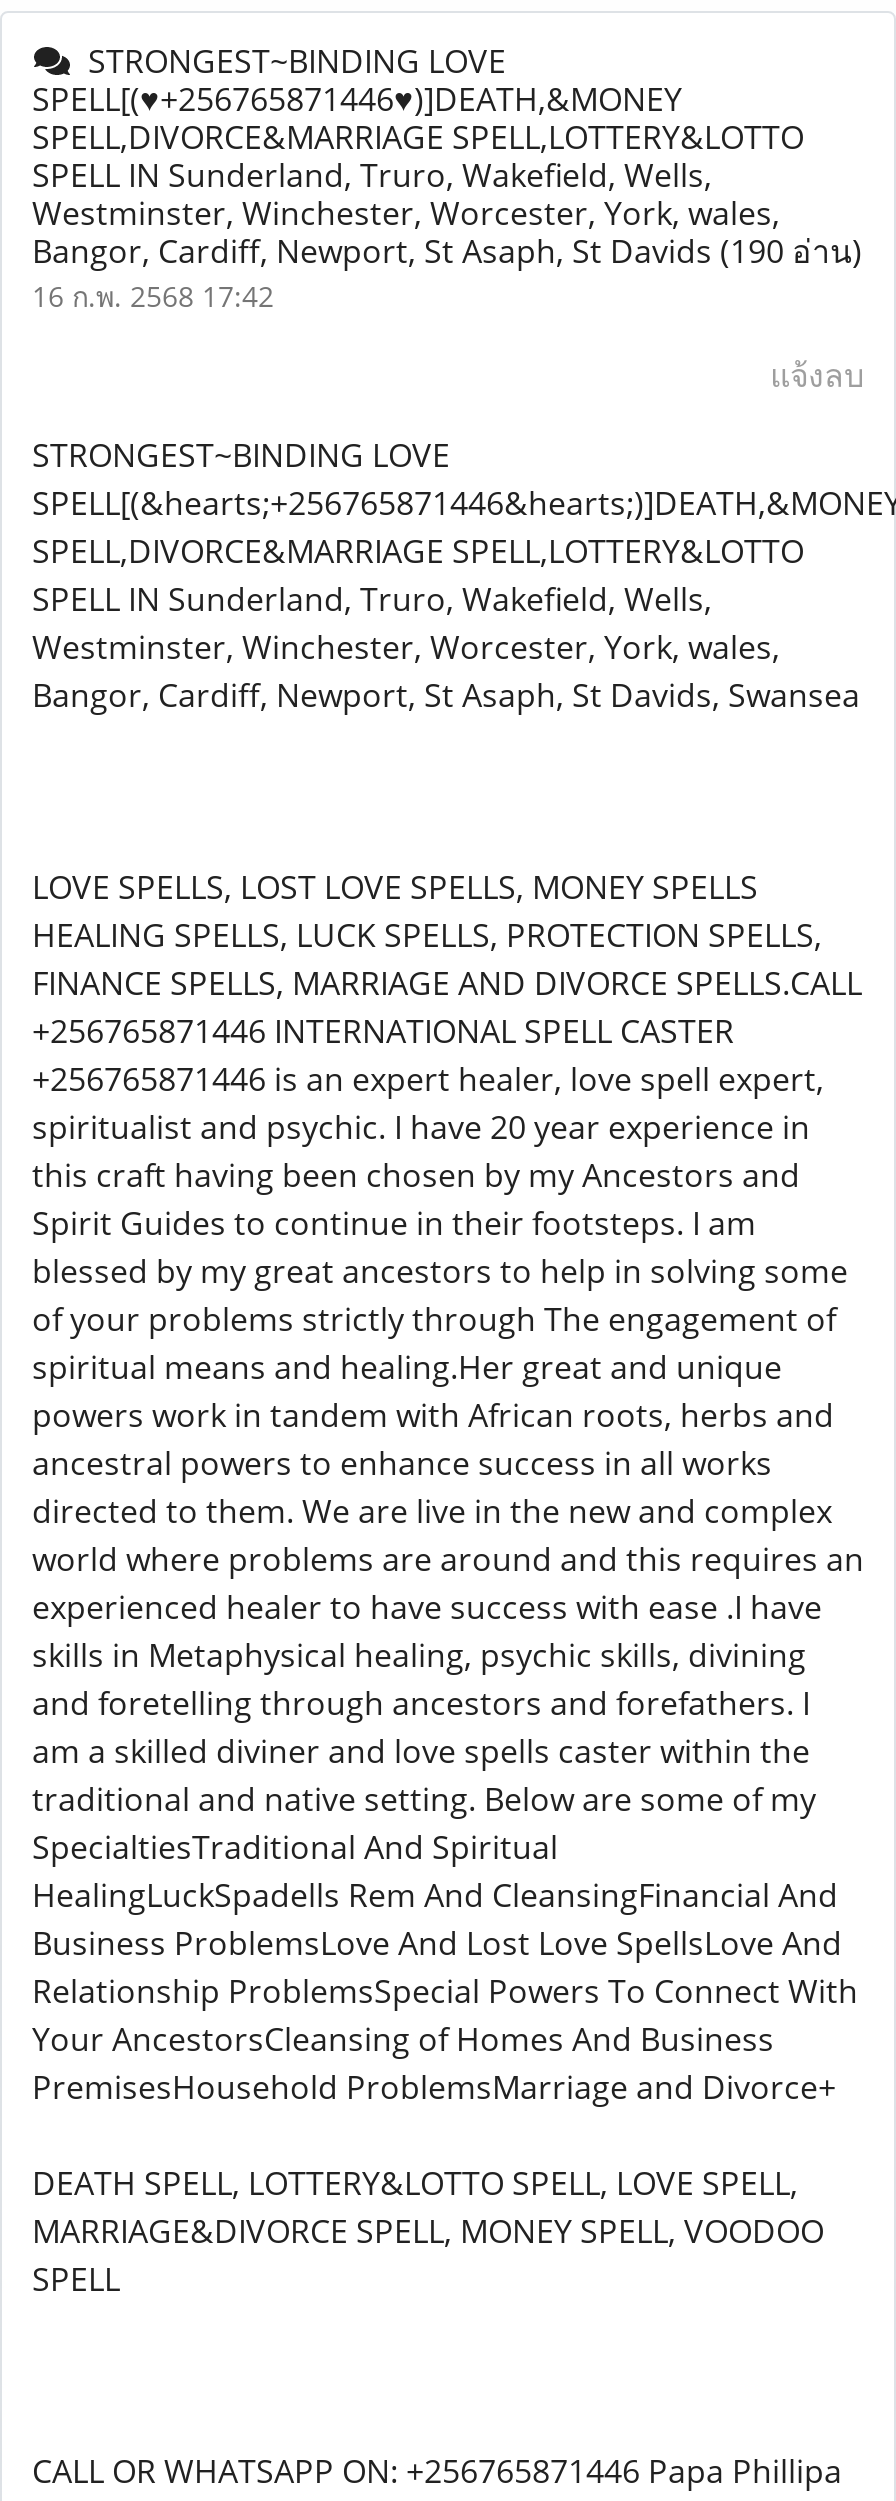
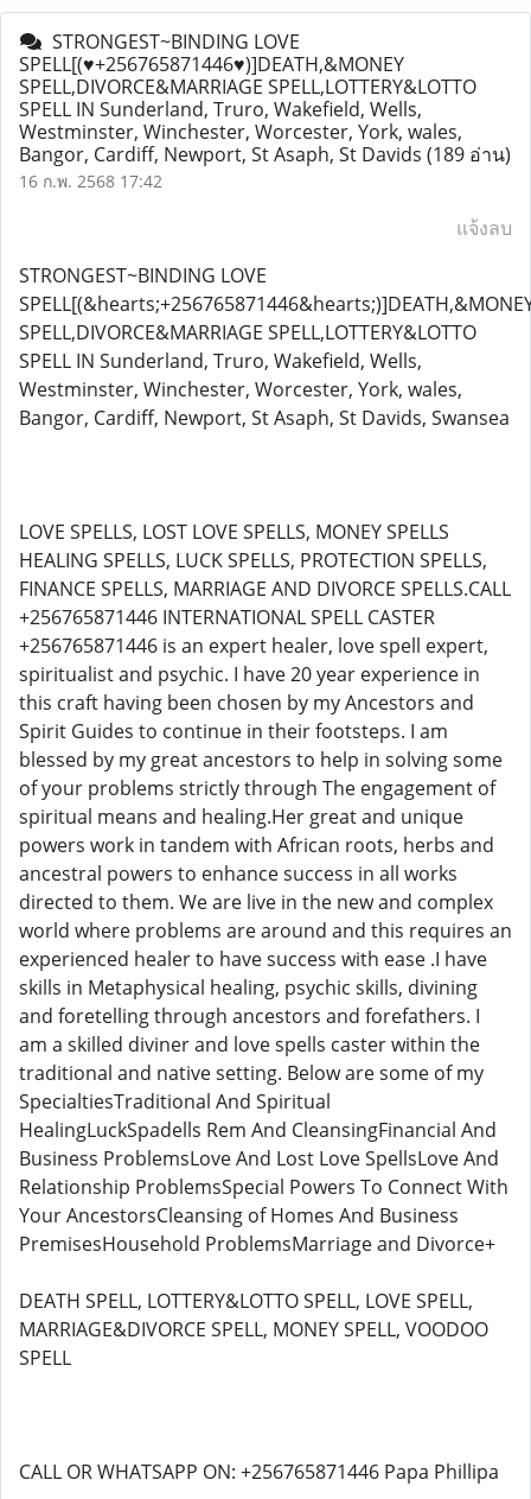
[32,229,862,273] Bangor, Cardiff, Newport, St Asaph, St Davids (190 อ่าน) -> [19,141,511,167] Bangor, Cardiff, Newport, St Asaph, St Davids (189 อ่าน)

